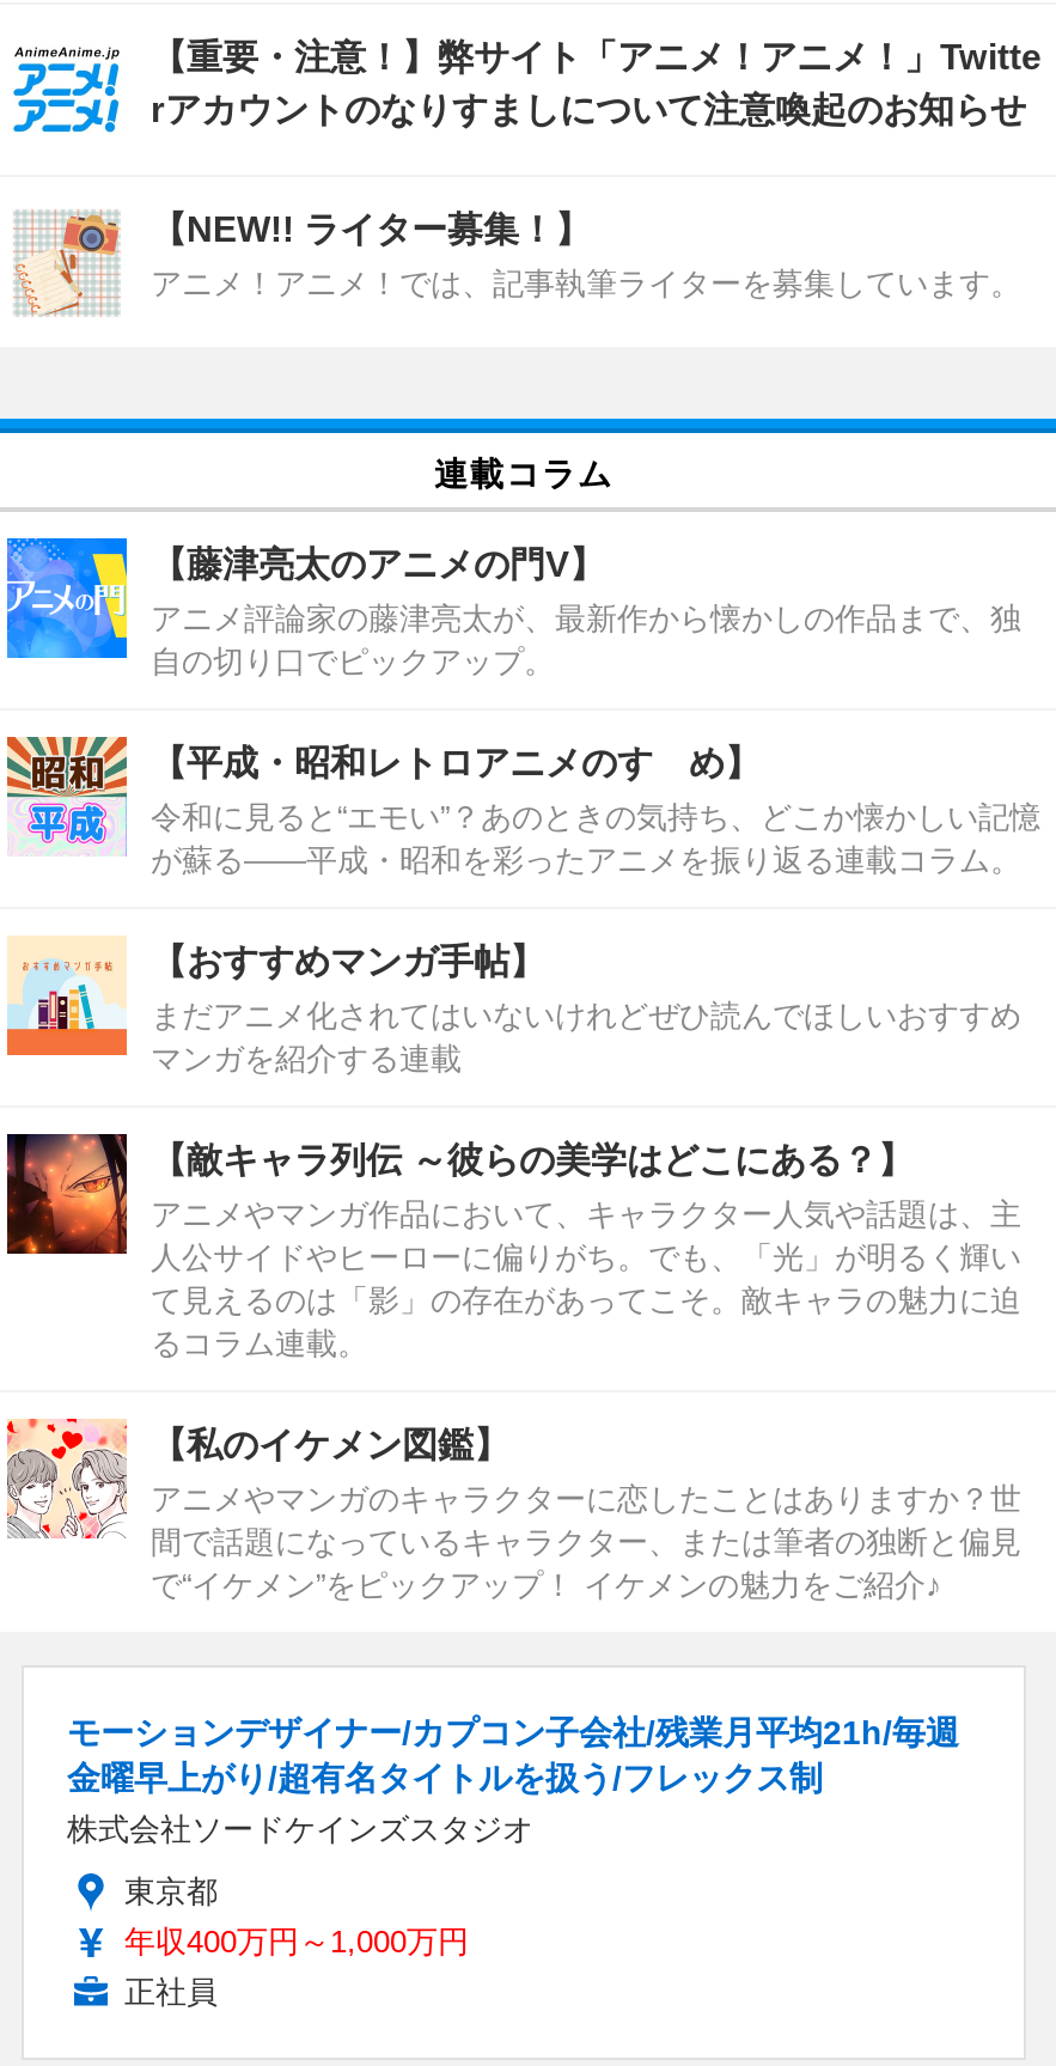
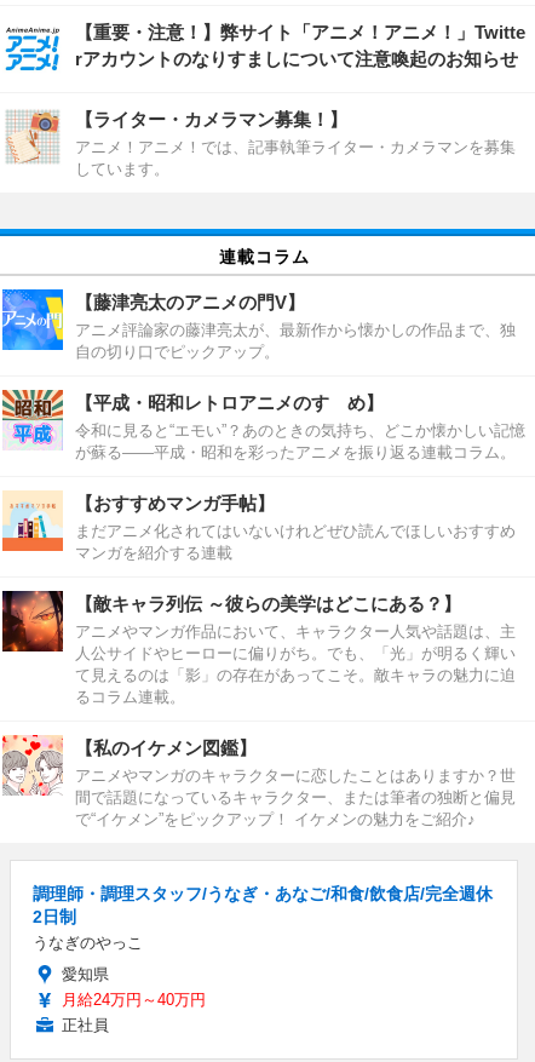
[151,207,1021,301] 【NEW!! ライター募集！】 | アニメ！アニメ！では、記事執筆ライターを募集しています。 -> [75,109,516,178] 【ライター・カメラマン募集！】 | アニメ！アニメ！では、記事執筆ライター・カメラマンを募集 | しています。
[67,1712,959,1846] モーションデザイナー/カプコン子会社/残業月平均21h/毎週 | 金曜早上がり/超有名タイトルを扱う/フレックス制 | 株式会社ソードケインズスタジオ -> [33,884,493,951] 調理師・調理スタッフ/うなぎ・あなご/和食/飲食店/完全週休 | 2日制 | うなぎのやっこ
[124,1872,469,1959] 東京都 | 年収400万円～1,000万円 -> [62,965,206,1008] 愛知県 | 月給24万円～40万円

